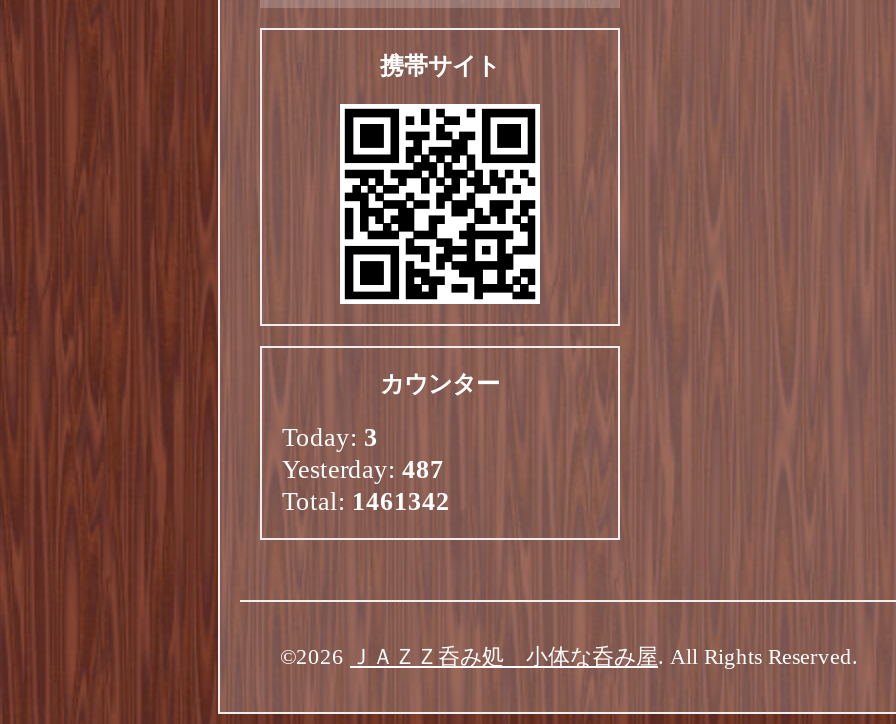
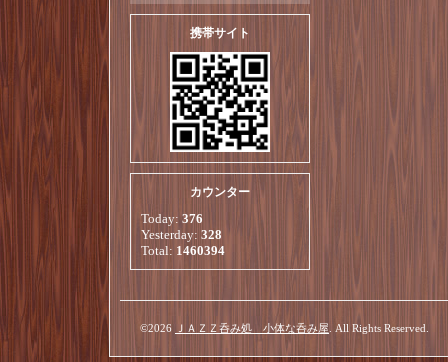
[282,422,378,452] Today: 3 -> [141,211,203,226] Today: 376
[282,454,444,484] Yesterday: 487 -> [141,227,222,242] Yesterday: 328
[282,486,450,516] Total: 1461342 -> [141,243,225,258] Total: 1460394

